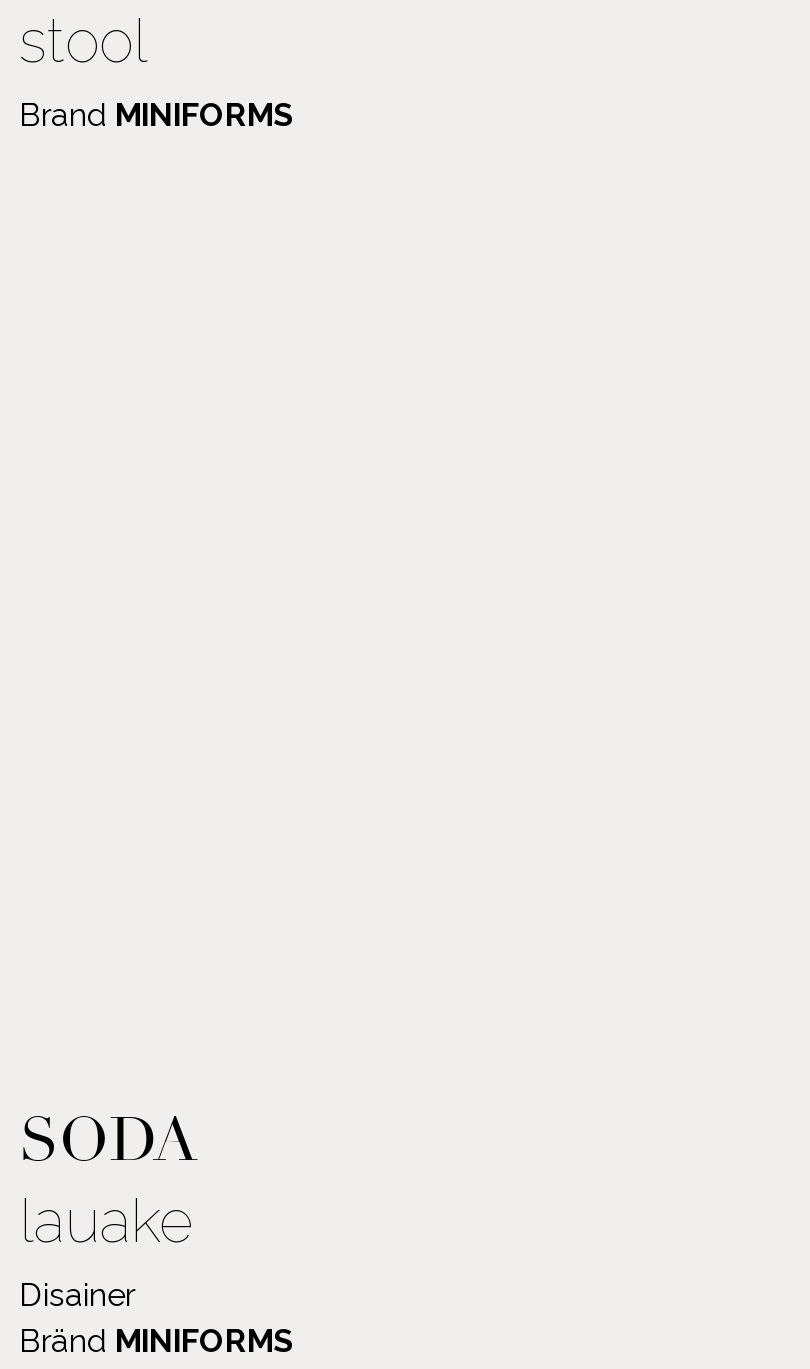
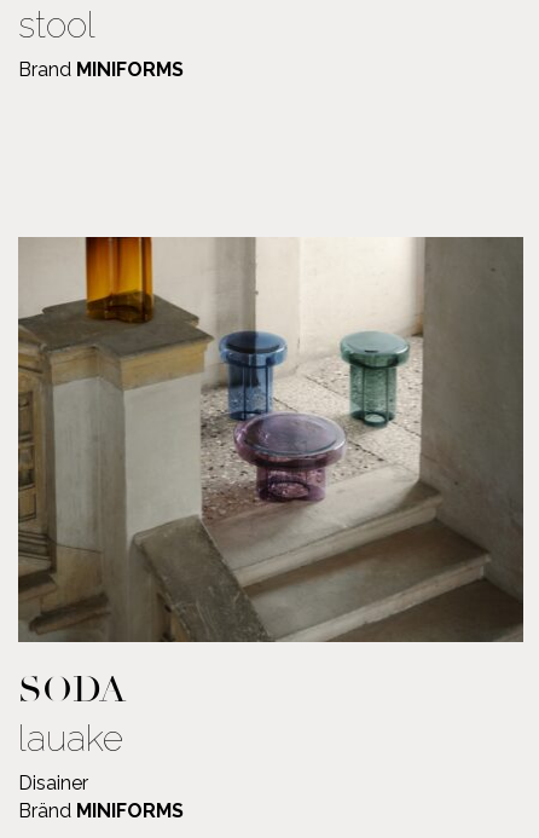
none -> [17,236,524,643] [image]

